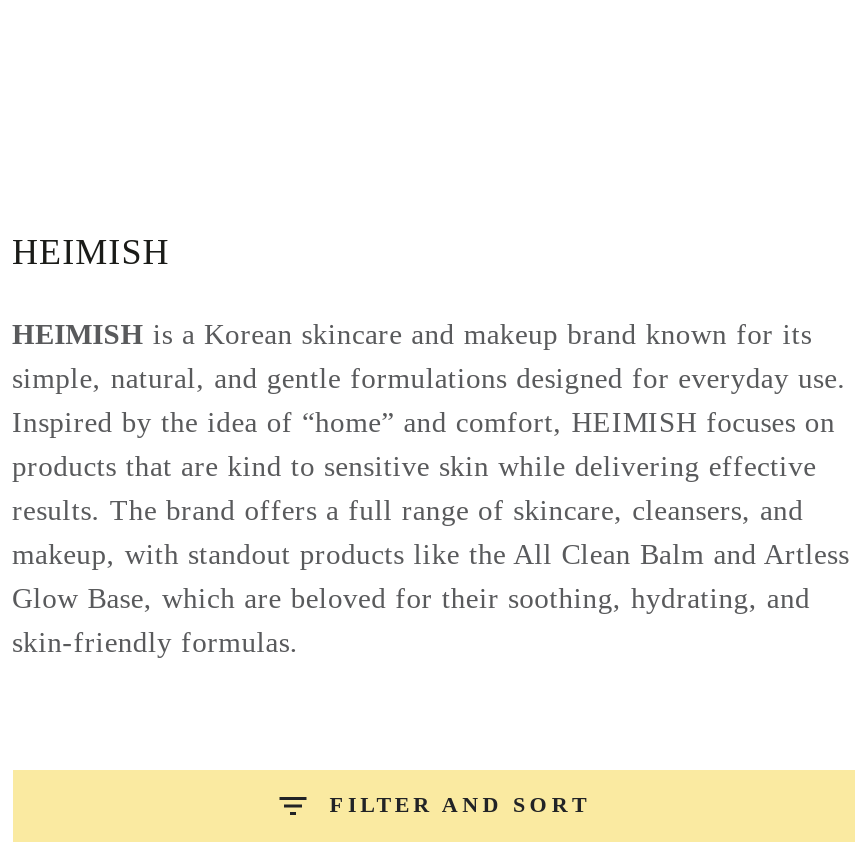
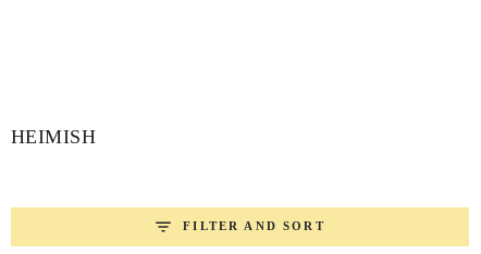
[12,318,849,658] HEIMISH is a Korean skincare and makeup brand known for its | simple, natural, and gentle formulations designed for everyday use. | Inspired by the idea of “home” and comfort, HEIMISH focuses on | products that are kind to sensitive skin while delivering effective | results. The brand offers a full range of skincare, cleansers, and | makeup, with standout products like the All Clean Balm and Artless | Glow Base, which are beloved for their soothing, hydrating, and | skin-friendly formulas. -> none

